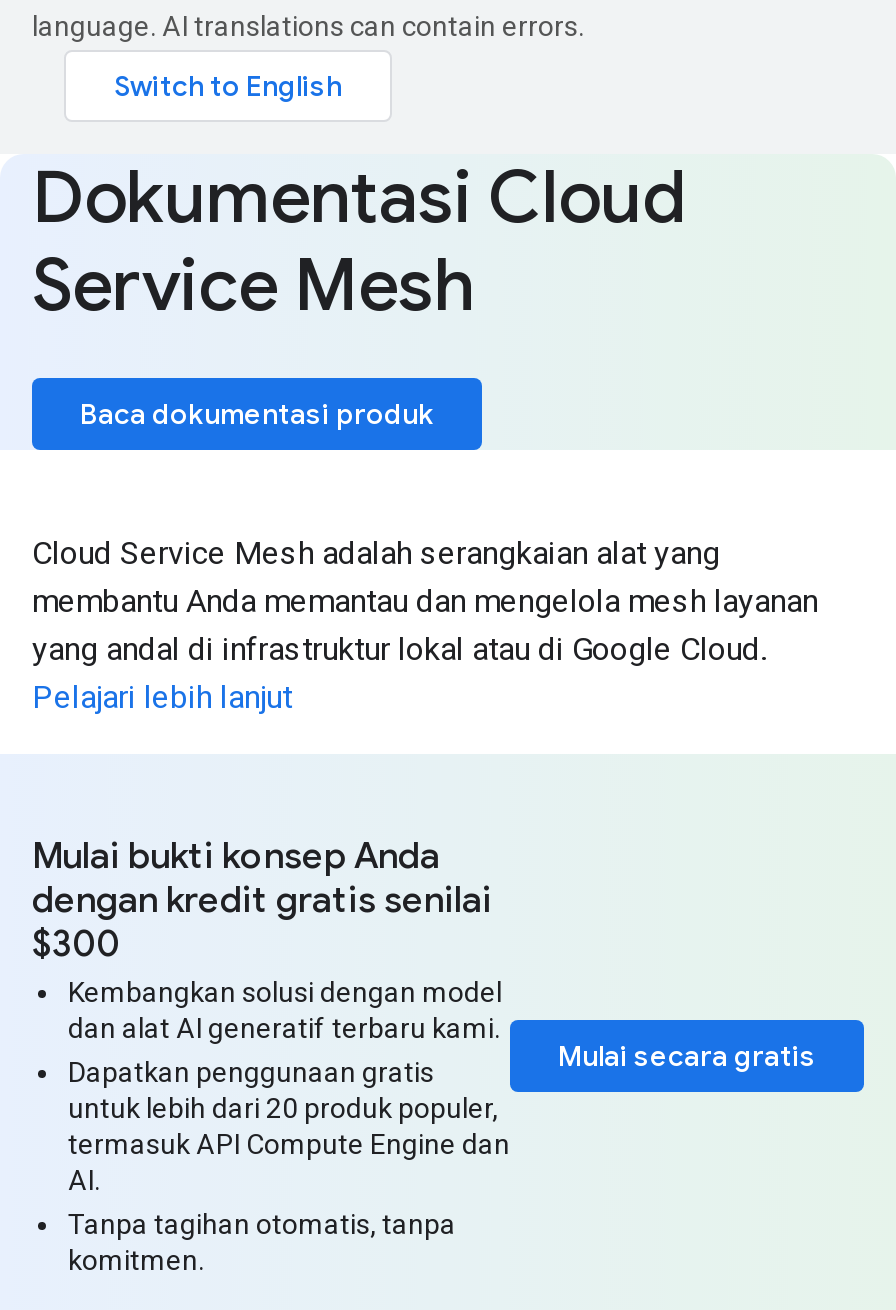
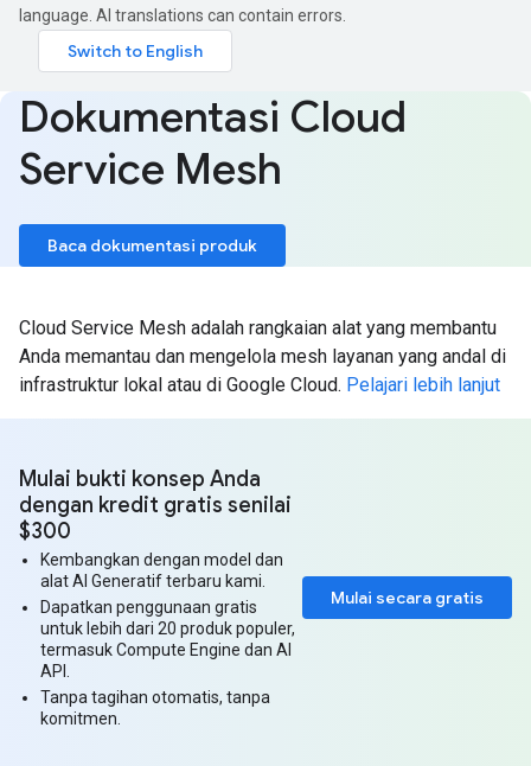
[32,534,818,716] Cloud Service Mesh adalah serangkaian alat yang | membantu Anda memantau dan mengelola mesh layanan | yang andal di infrastruktur lokal atau di Google Cloud. | Pelajari lebih lanjut -> [19,317,506,396] Cloud Service Mesh adalah rangkaian alat yang membantu | Anda memantau dan mengelola mesh layanan yang andal di | infrastruktur lokal atau di Google Cloud. Pelajari lebih lanjut
[68,976,502,1044] Kembangkan solusi dengan model | dan alat AI generatif terbaru kami. -> [40,550,283,591] Kembangkan dengan model dan | alat AI Generatif terbaru kami.
[68,1128,510,1196] termasuk API Compute Engine dan | AI. -> [40,640,292,681] termasuk Compute Engine dan AI | API.

